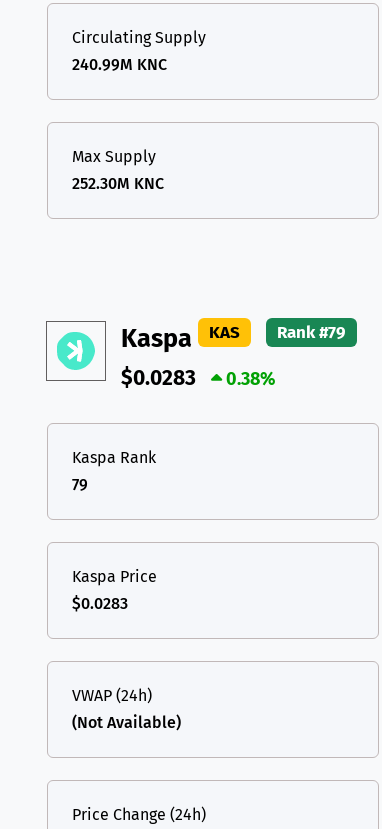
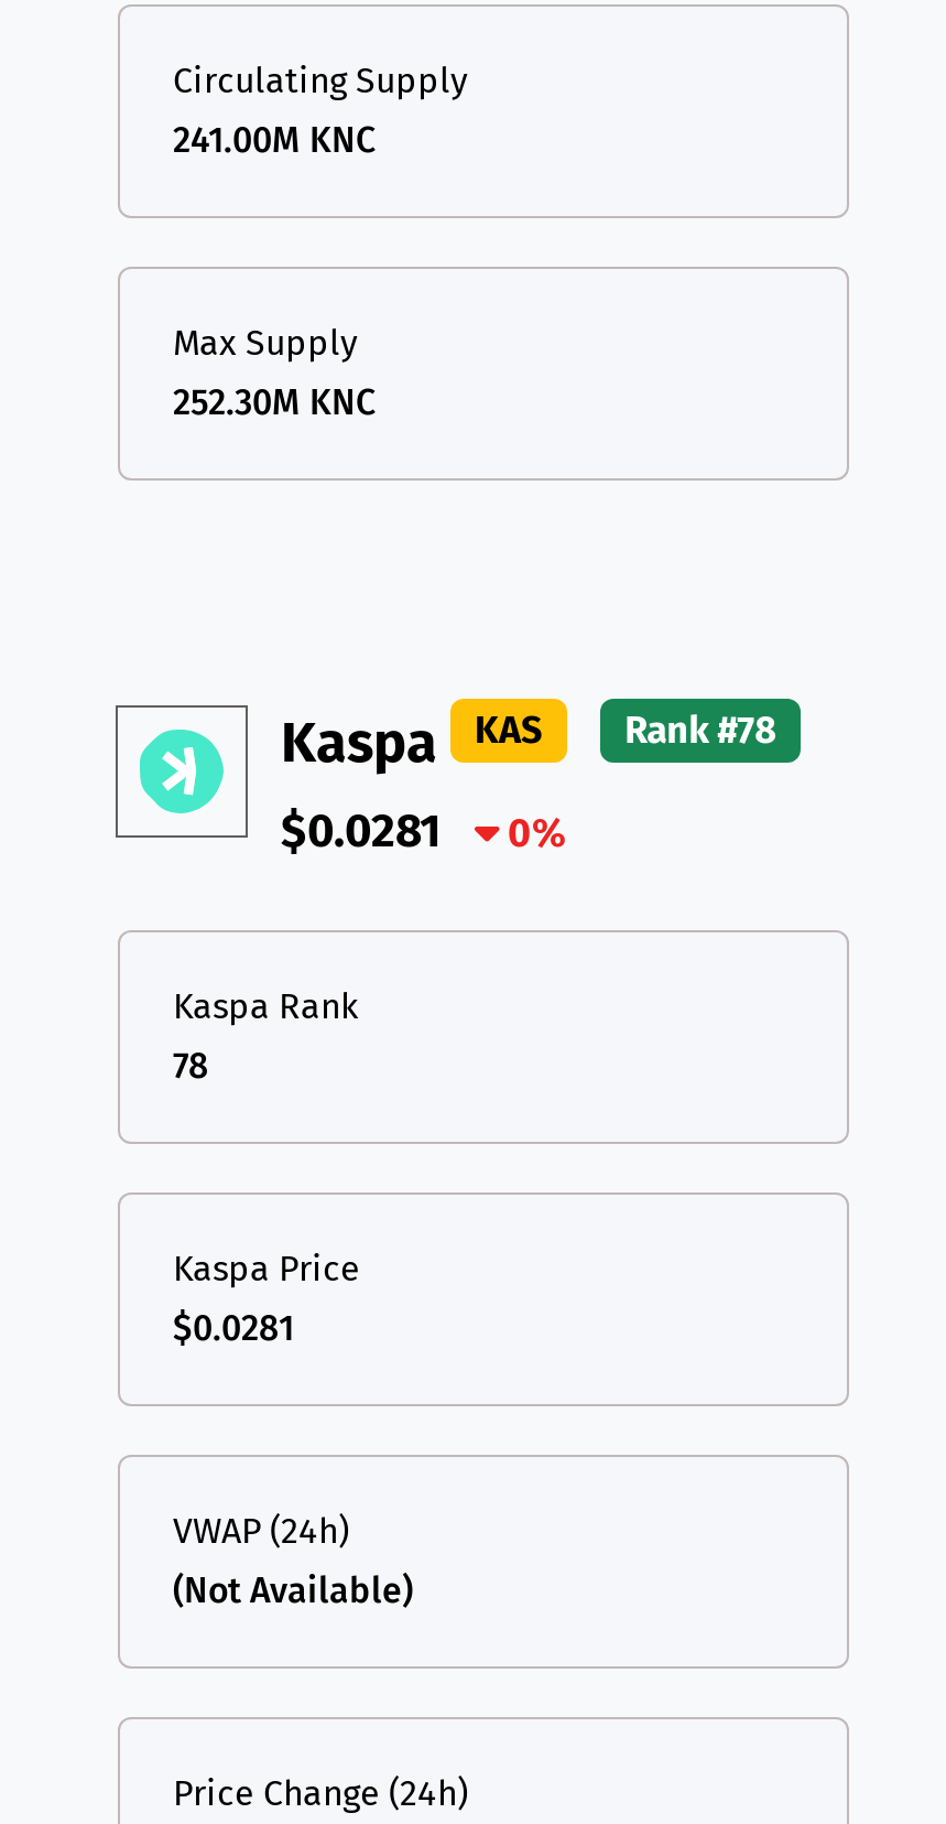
[72,55,167,74] 240.99M KNC -> [173,119,376,160] 241.00M KNC
[121,322,346,354] Kaspa KAS Rank #79 -> [281,708,777,778] Kaspa KAS Rank #78
[121,365,196,391] $0.0283 -> [281,803,442,860] $0.0281
[222,368,275,390] 0.38% -> [499,809,565,858] 0%
[72,475,88,494] 79 -> [173,1044,208,1086] 78
[72,594,128,613] $0.0283 -> [173,1307,294,1349] $0.0281

